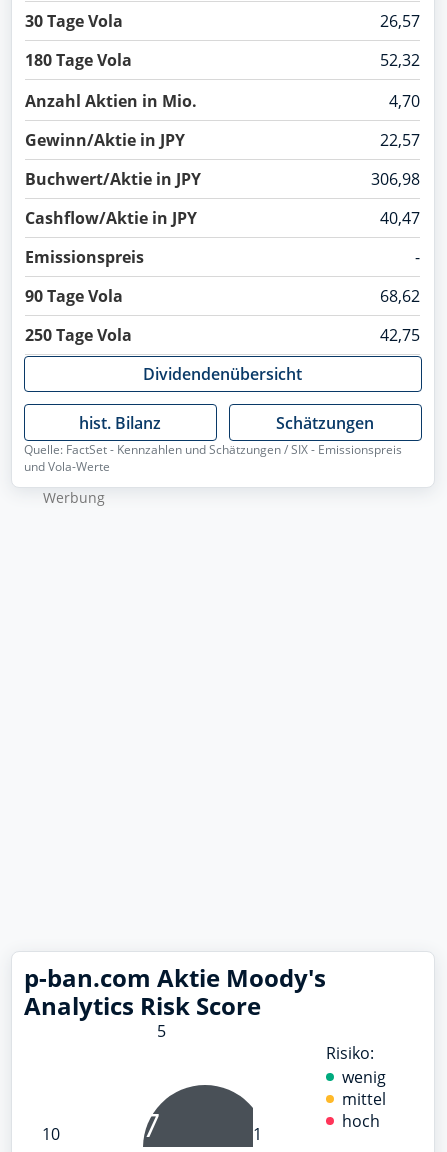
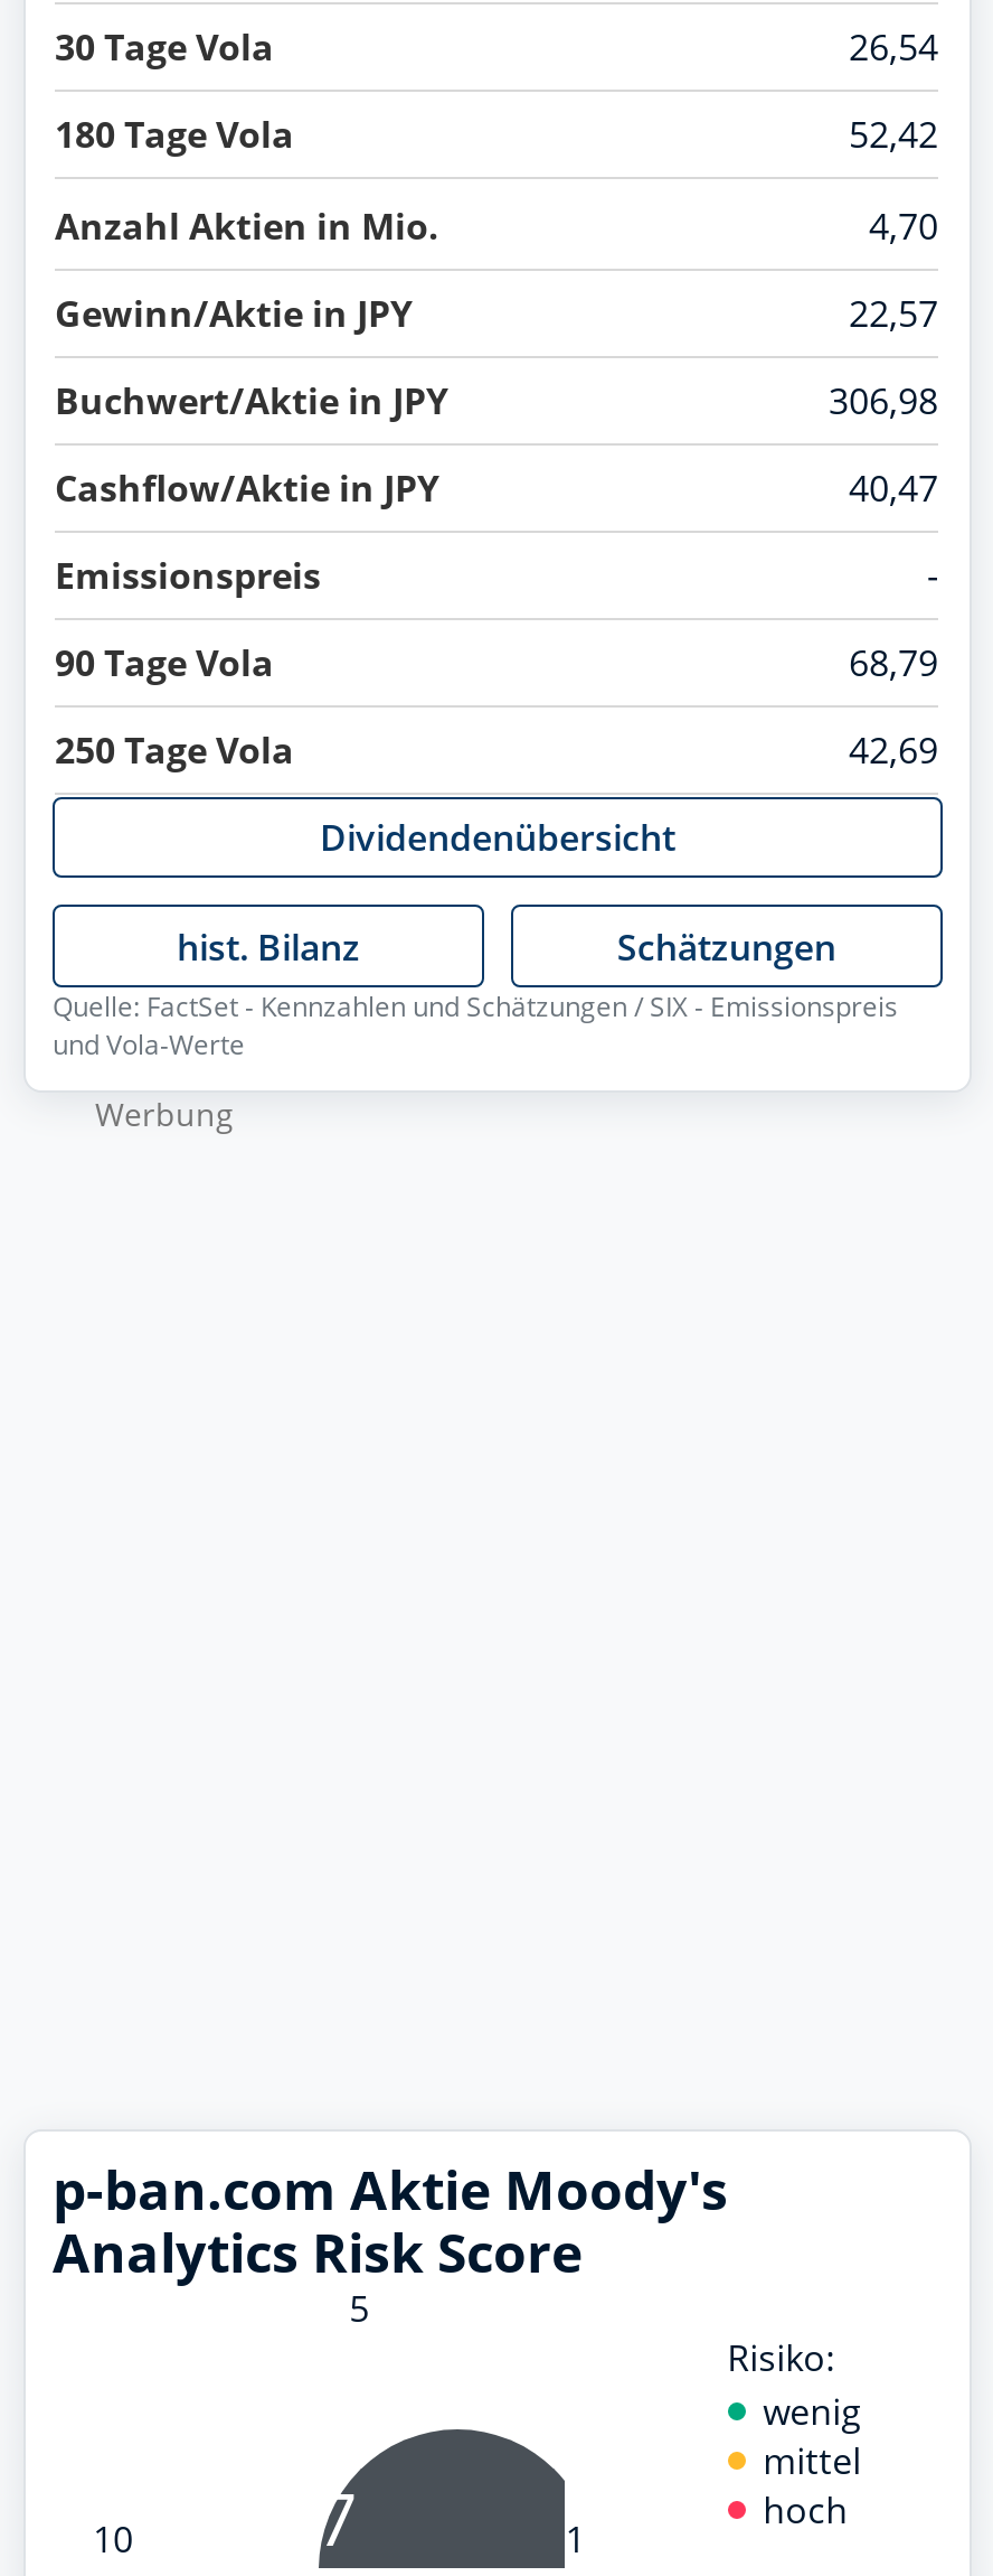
[380,10,420,32] 26,57 -> [849,22,938,71] 26,54
[380,49,420,71] 52,32 -> [849,109,938,159] 52,42
[380,285,420,307] 68,62 -> [849,638,938,687] 68,79
[380,324,420,346] 42,75 -> [849,725,938,774] 42,69

